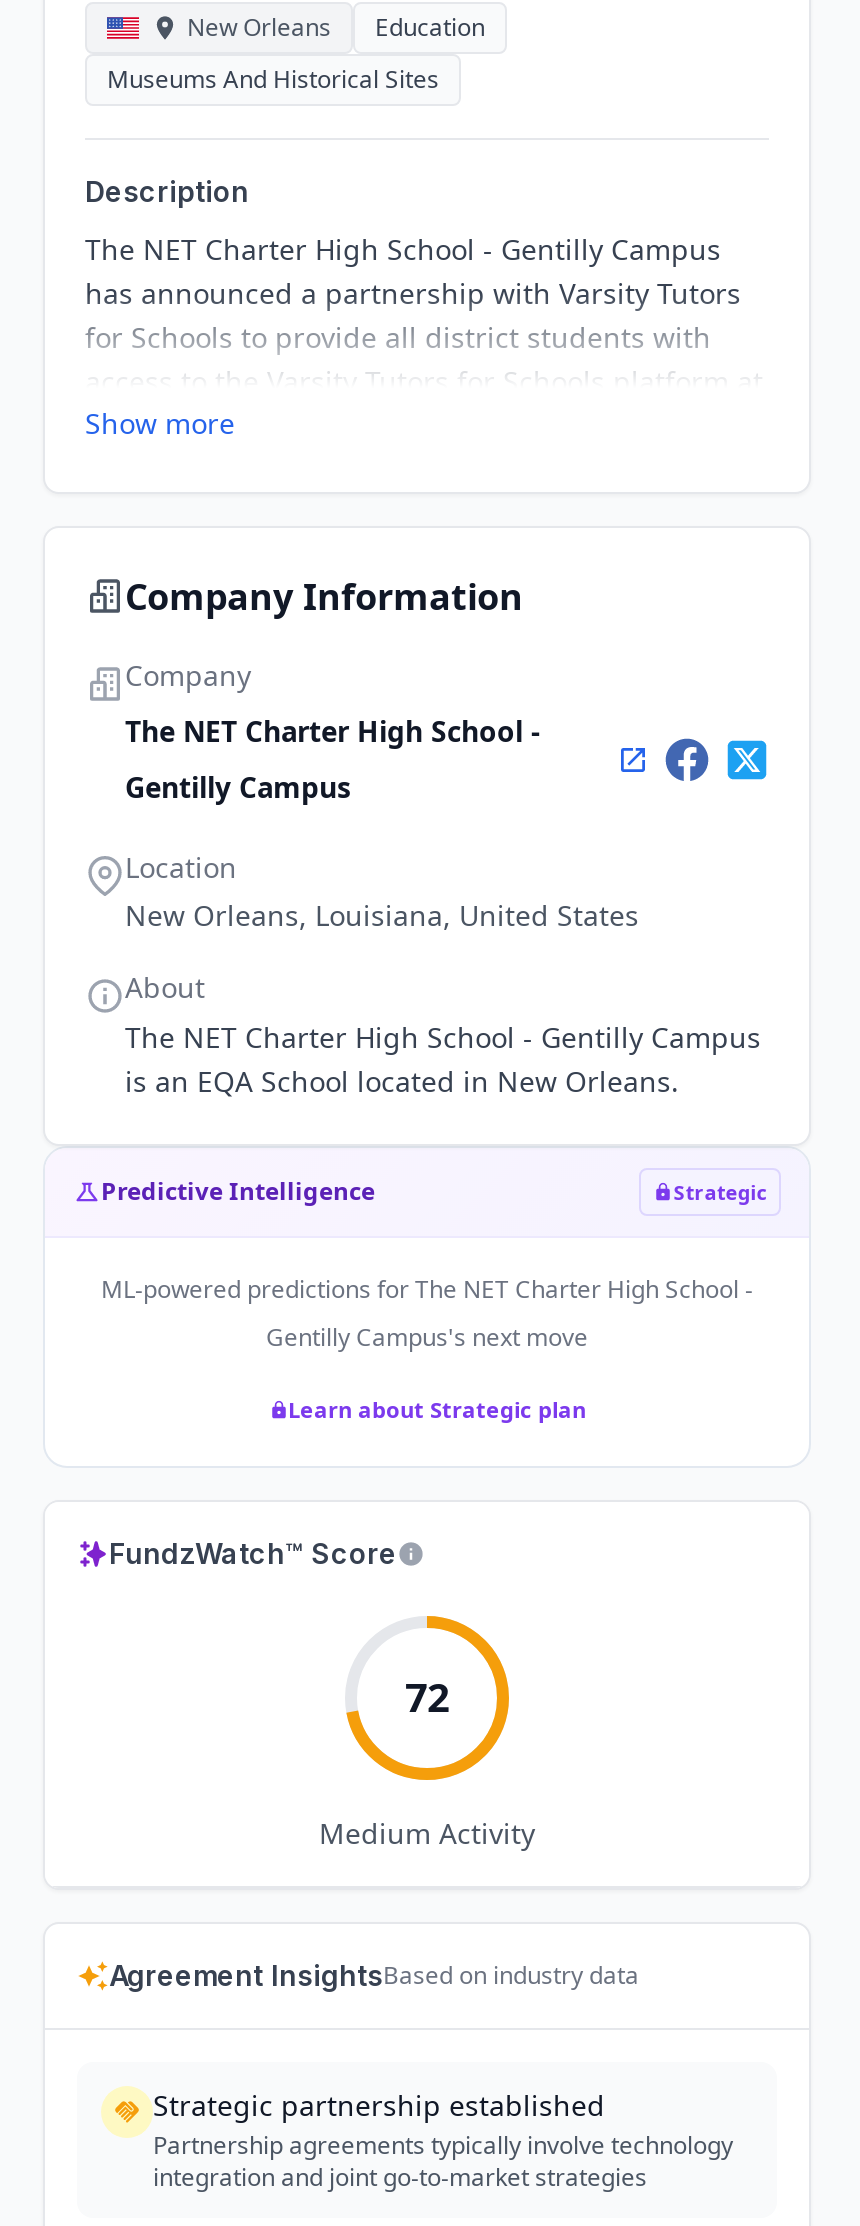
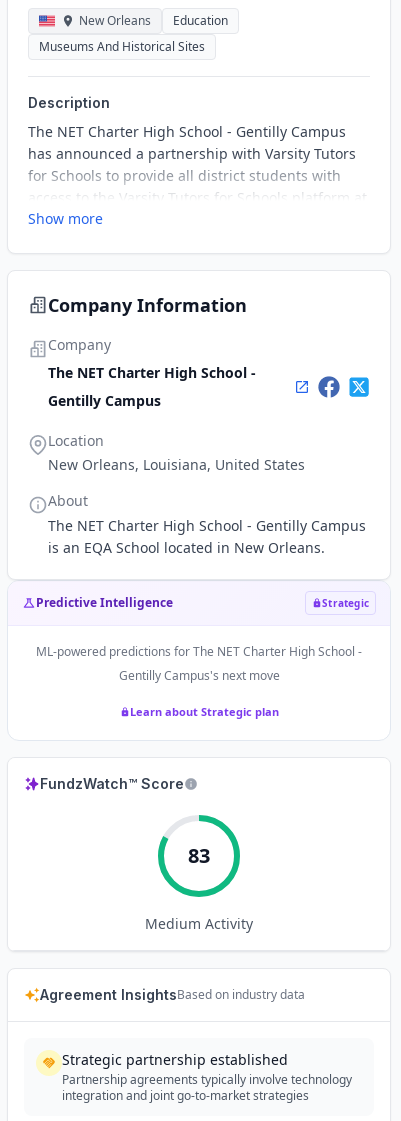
[405,1670,449,1724] 72 -> [188,842,210,869] 83

